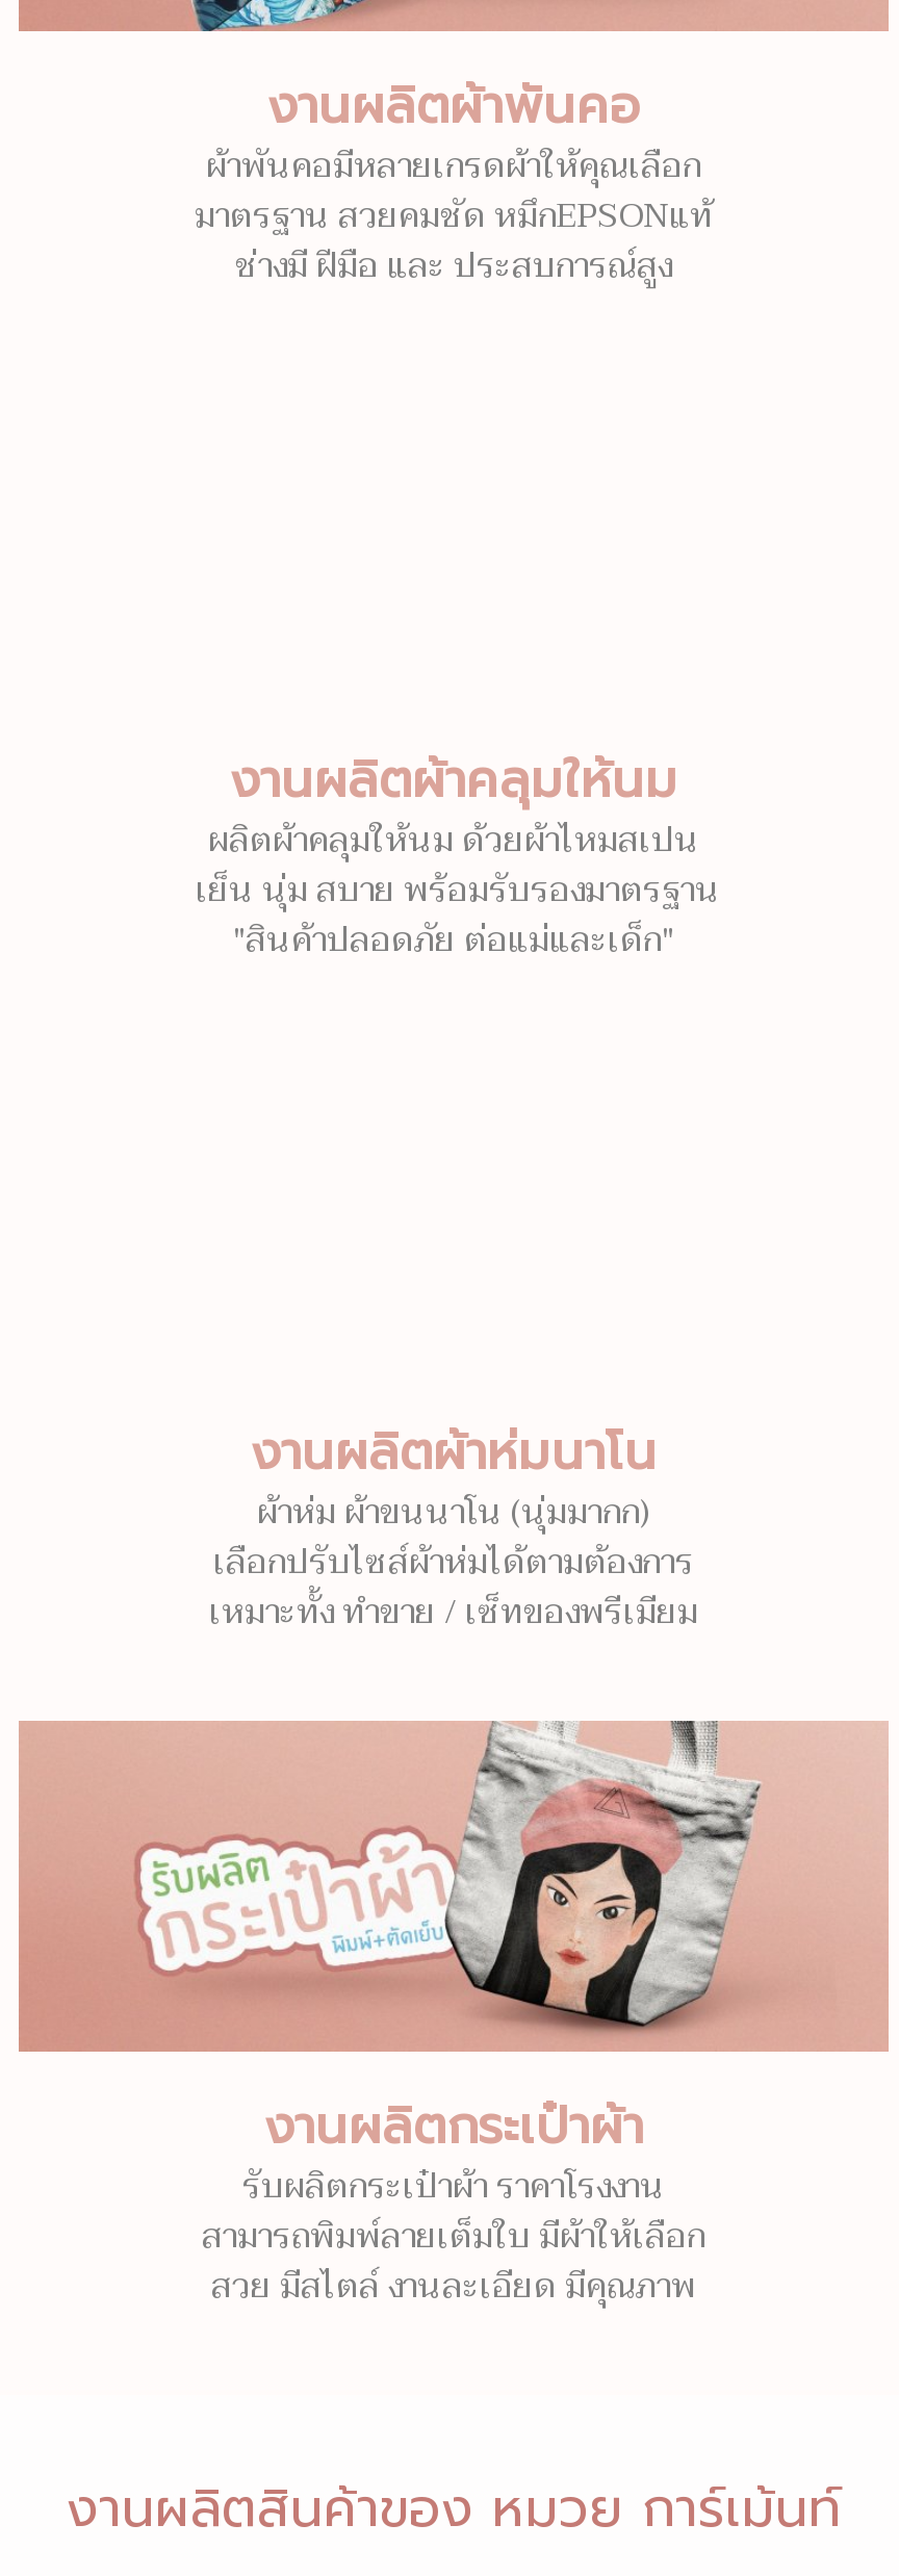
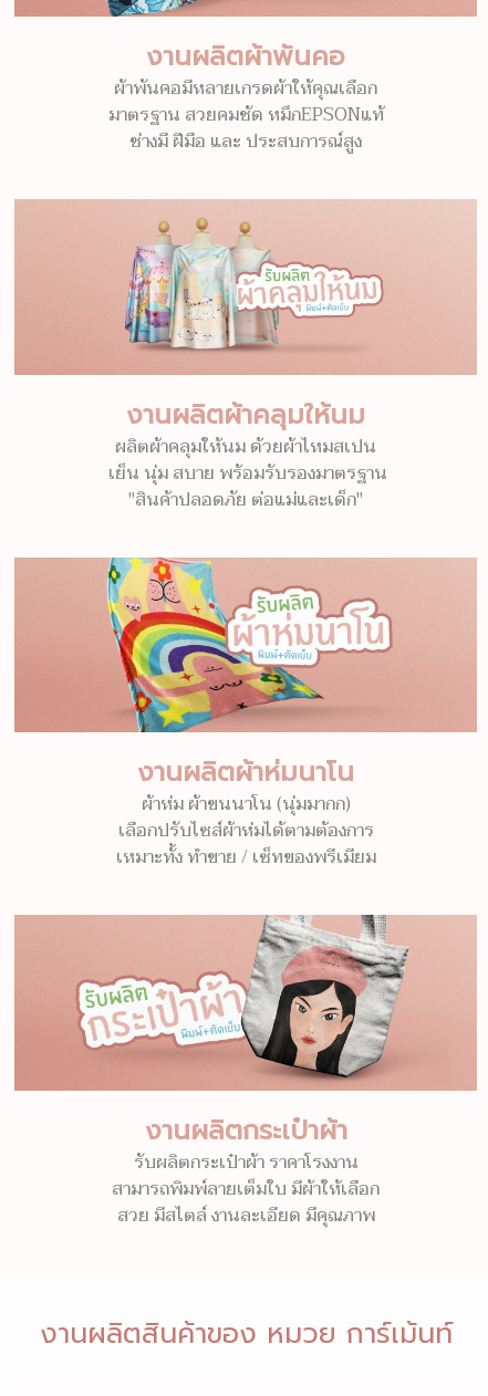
none -> [13,199,477,376] [image]
none -> [13,556,478,733] [image]

